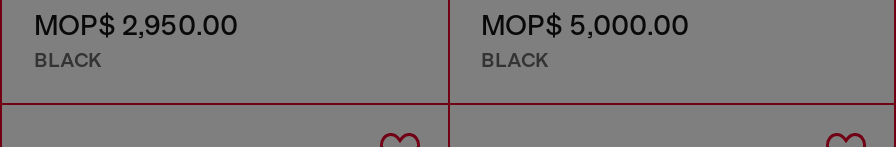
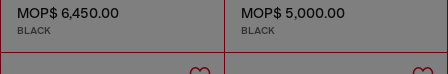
[34,8,238,40] MOP$ 2,950.00 -> [17,5,119,21] MOP$ 6,450.00

